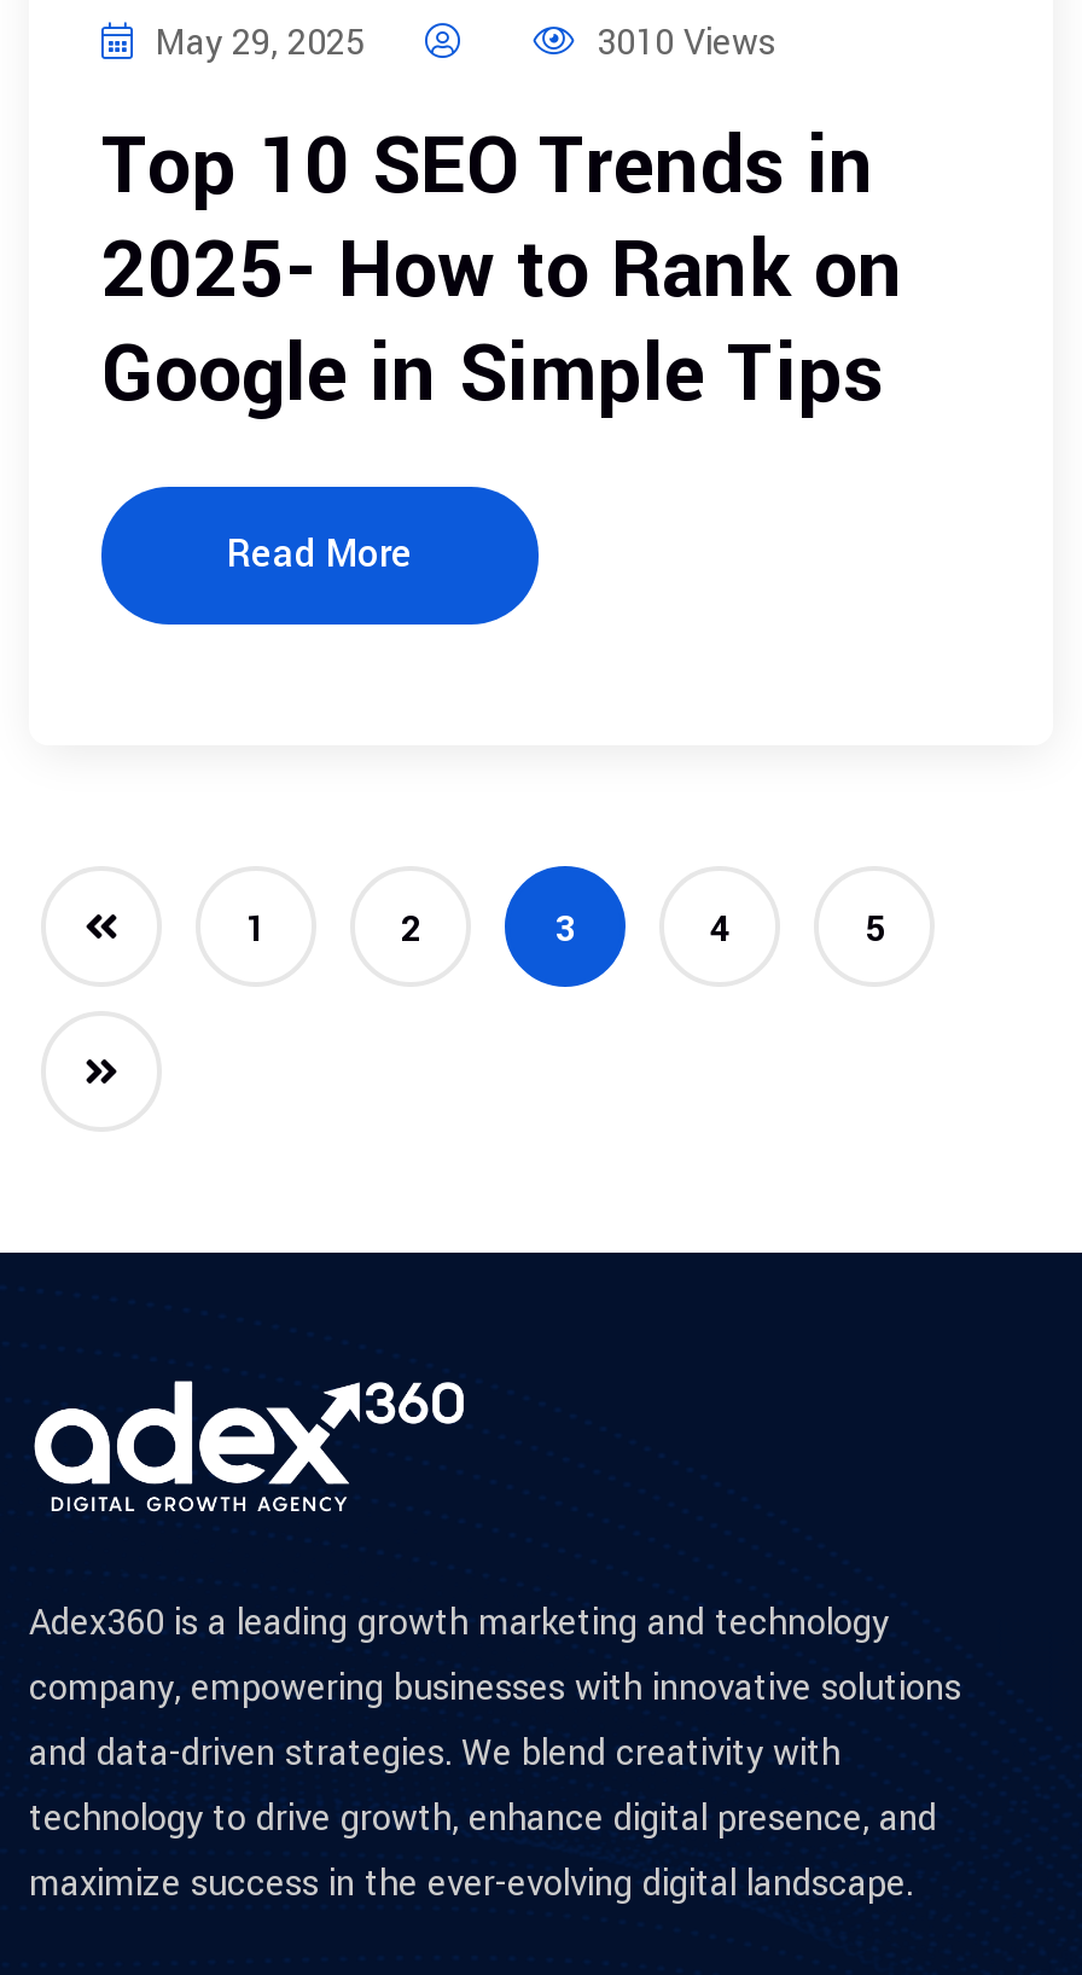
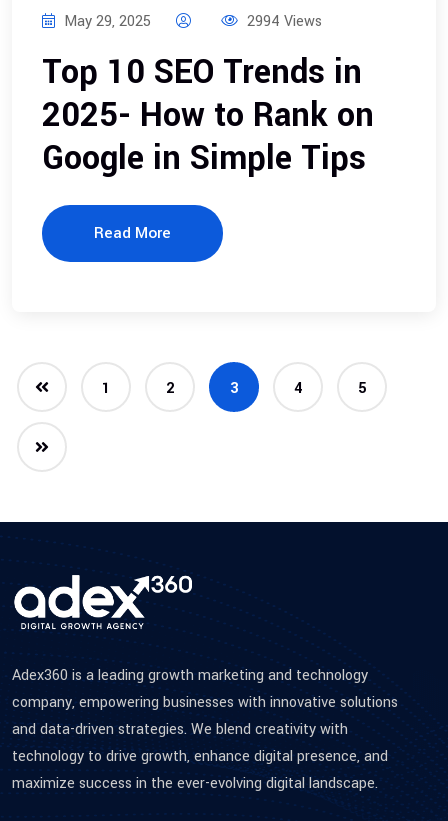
[587,18,775,68] 3010 Views -> [243,11,322,32] 2994 Views

